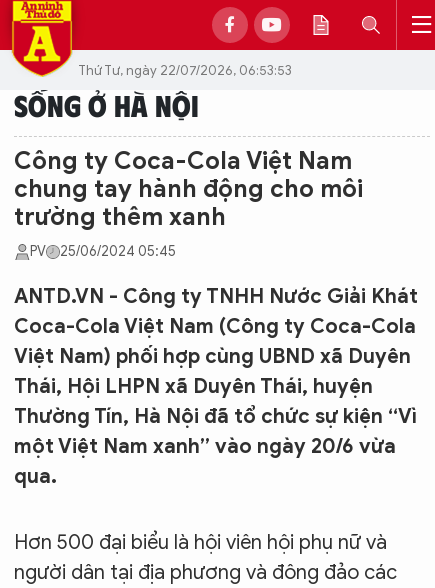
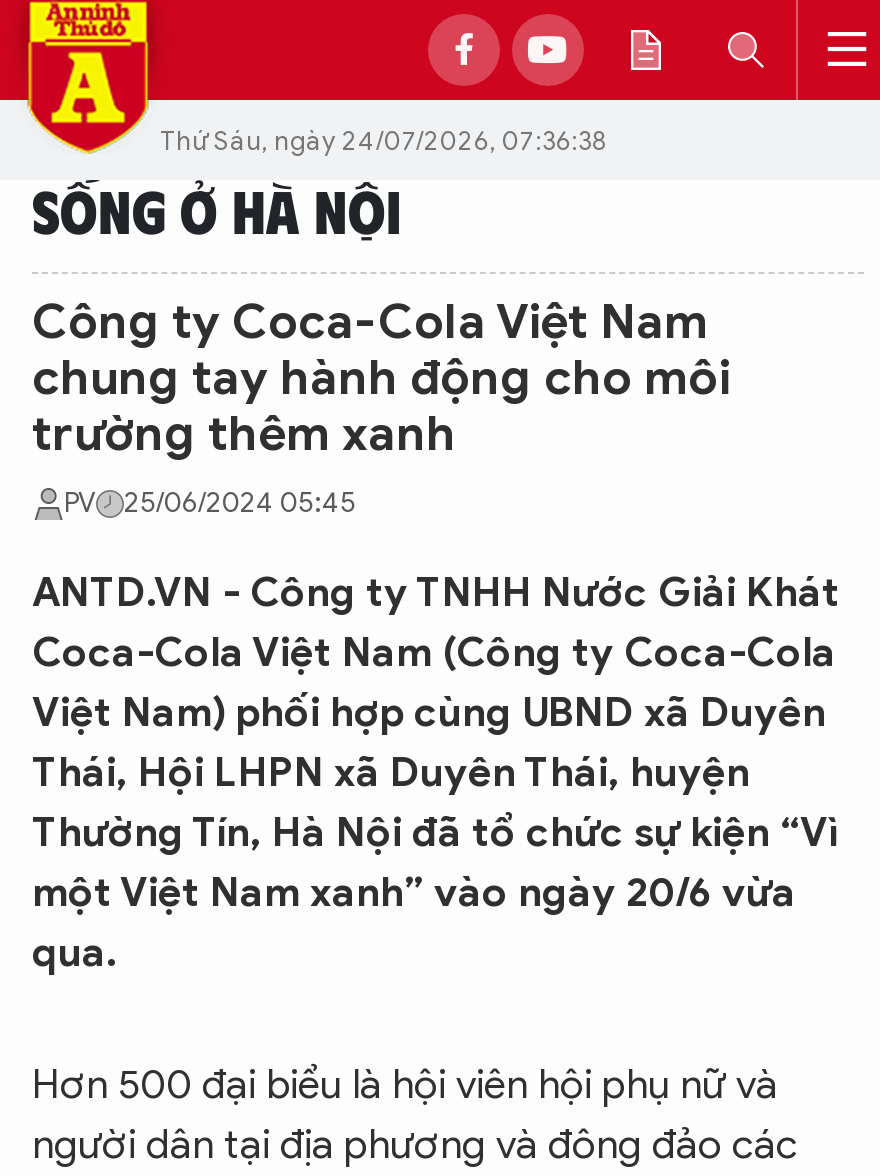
[78,61,292,78] Thứ Tư, ngày 22/07/2026, 06:53:53 -> [160,123,608,157] Thứ Sáu, ngày 24/07/2026, 07:36:38

